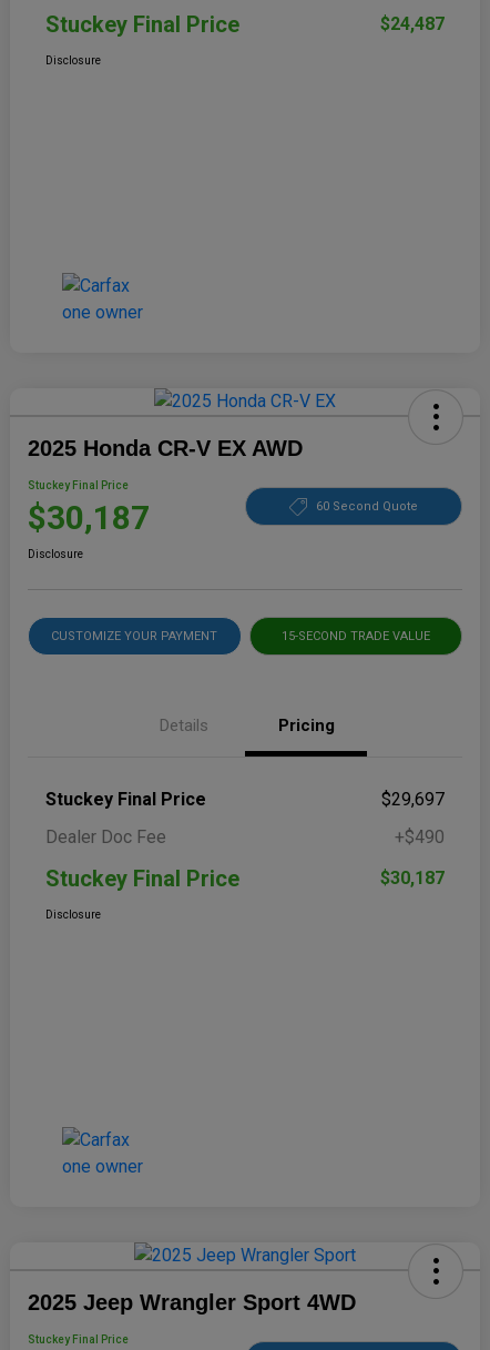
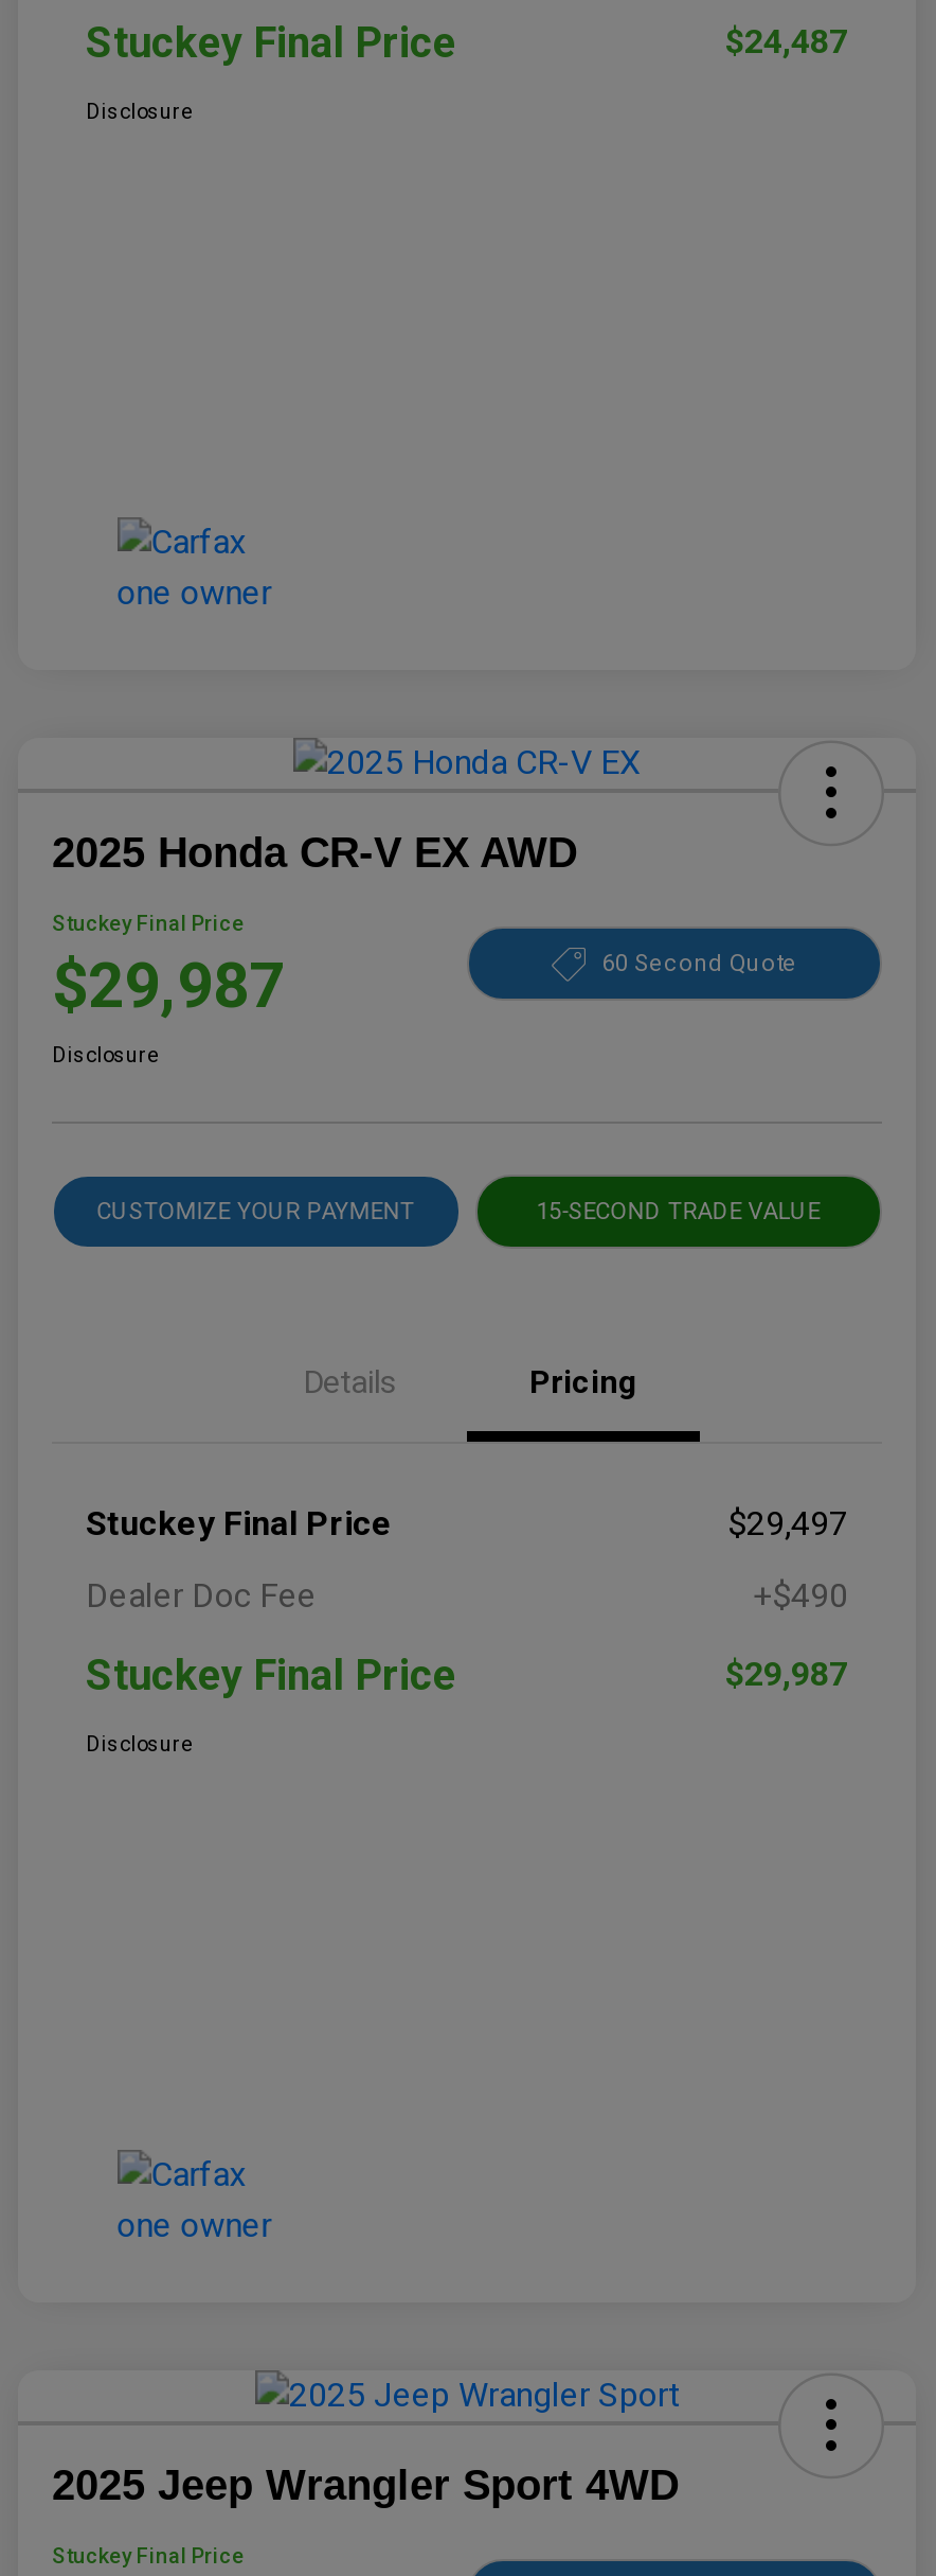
[28,498,150,537] $30,187 -> [52,948,285,1022] $29,987
[381,789,445,810] $29,697 -> [727,1503,848,1543] $29,497
[380,867,445,889] $30,187 -> [725,1654,848,1694] $29,987

